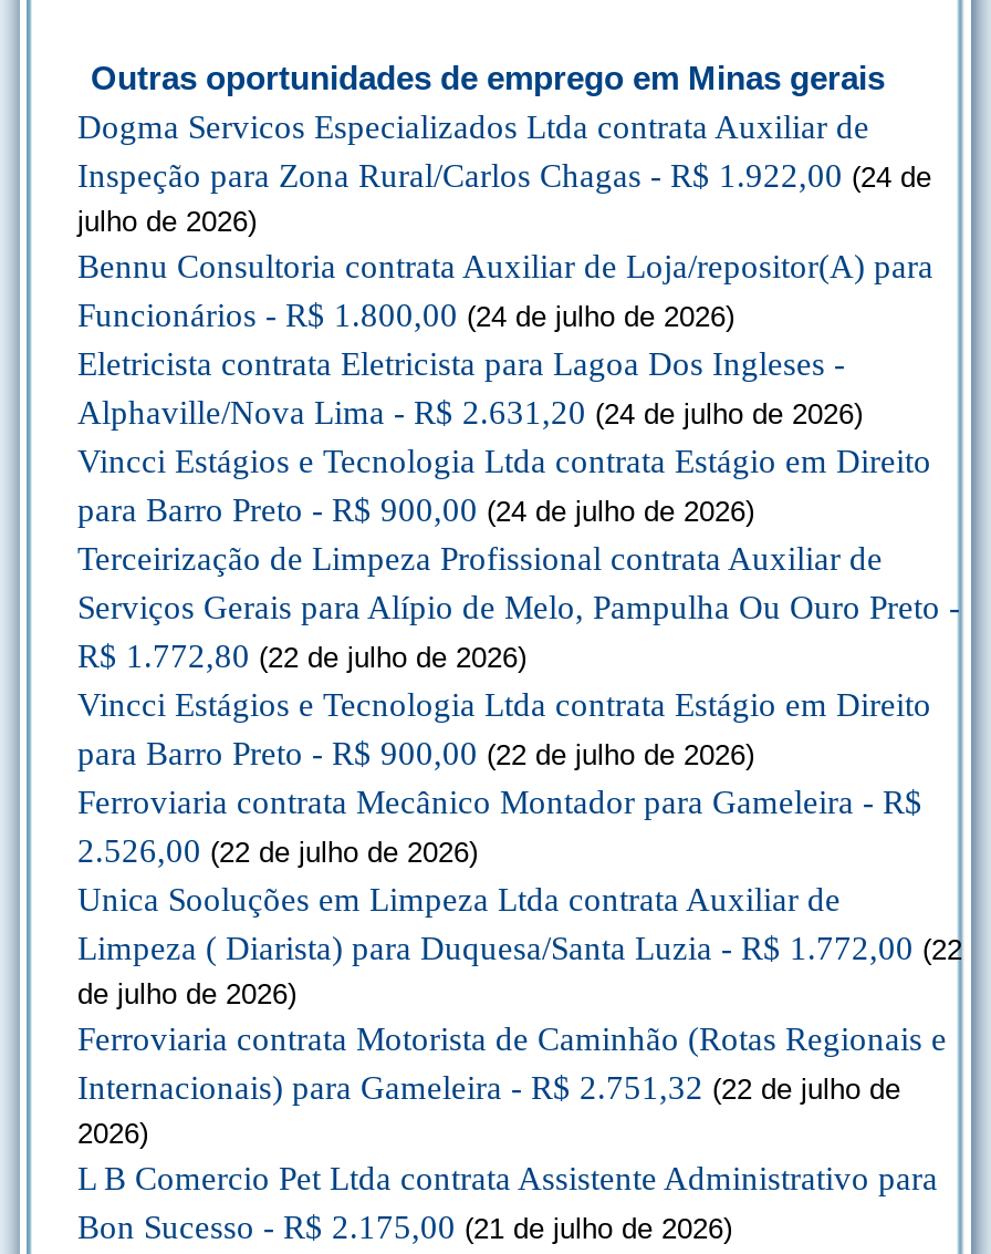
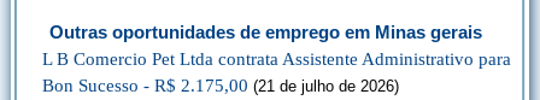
[77,110,962,1150] Dogma Servicos Especializados Ltda contrata Auxiliar de | Inspeção para Zona Rural/Carlos Chagas - R$ 1.922,00 (24 de | julho de 2026) | Bennu Consultoria contrata Auxiliar de Loja/repositor(A) para | Funcionários - R$ 1.800,00 (24 de julho de 2026) | Eletricista contrata Eletricista para Lagoa Dos Ingleses - | Alphaville/Nova Lima - R$ 2.631,20 (24 de julho de 2026) | Vincci Estágios e Tecnologia Ltda contrata Estágio em Direito | para Barro Preto - R$ 900,00 (24 de julho de 2026) | Terceirização de Limpeza Profissional contrata Auxiliar de | Serviços Gerais para Alípio de Melo, Pampulha Ou Ouro Preto - | R$ 1.772,80 (22 de julho de 2026) | Vincci Estágios e Tecnologia Ltda contrata Estágio em Direito | para Barro Preto - R$ 900,00 (22 de julho de 2026) | Ferroviaria contrata Mecânico Montador para Gameleira - R$ | 2.526,00 (22 de julho de 2026) | Unica Sooluções em Limpeza Ltda contrata Auxiliar de | Limpeza ( Diarista) para Duquesa/Santa Luzia - R$ 1.772,00 (22 | de julho de 2026) | Ferroviaria contrata Motorista de Caminhão (Rotas Regionais e | Internacionais) para Gameleira - R$ 2.751,32 (22 de julho de | 2026) -> none

